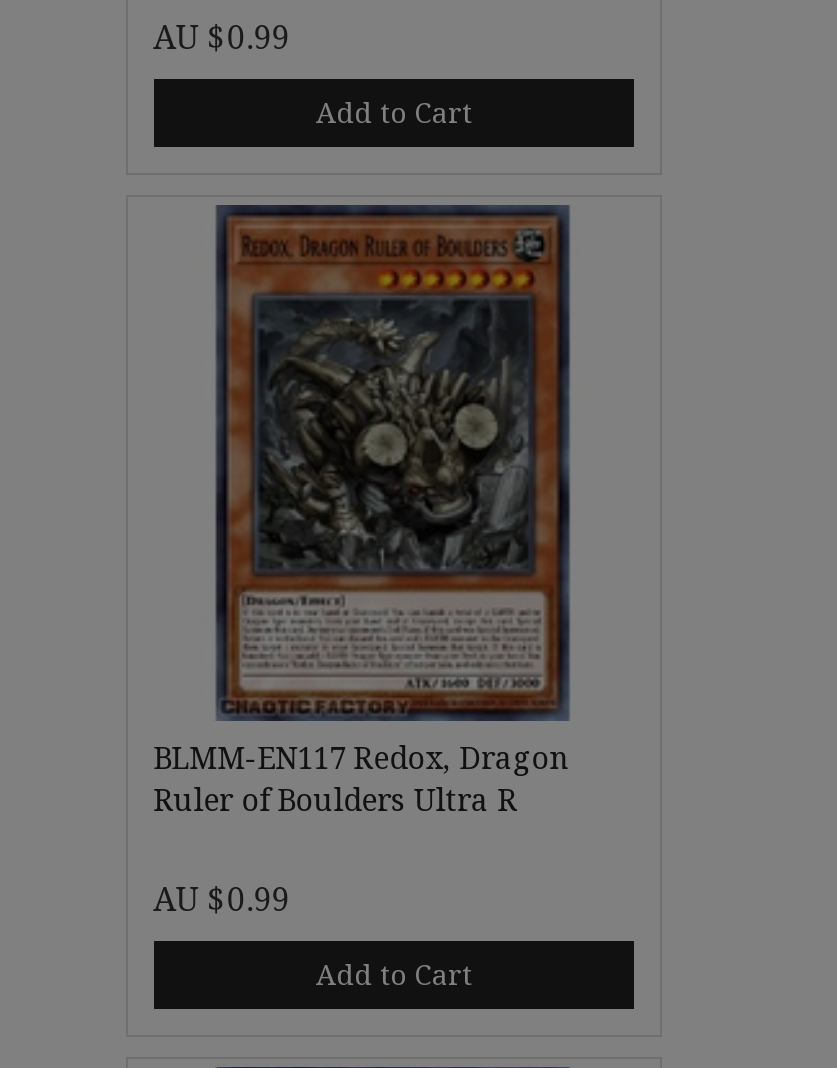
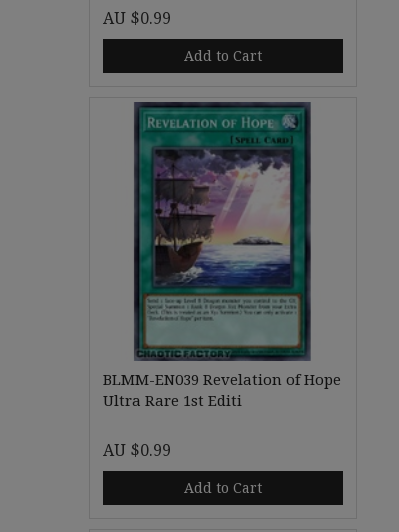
[153,204,569,819] [image] | BLMM-EN117 Redox, Dragon | Ruler of Boulders Ultra R -> [103,106,341,410] [image] | BLMM-EN039 Revelation of Hope | Ultra Rare 1st Editi

